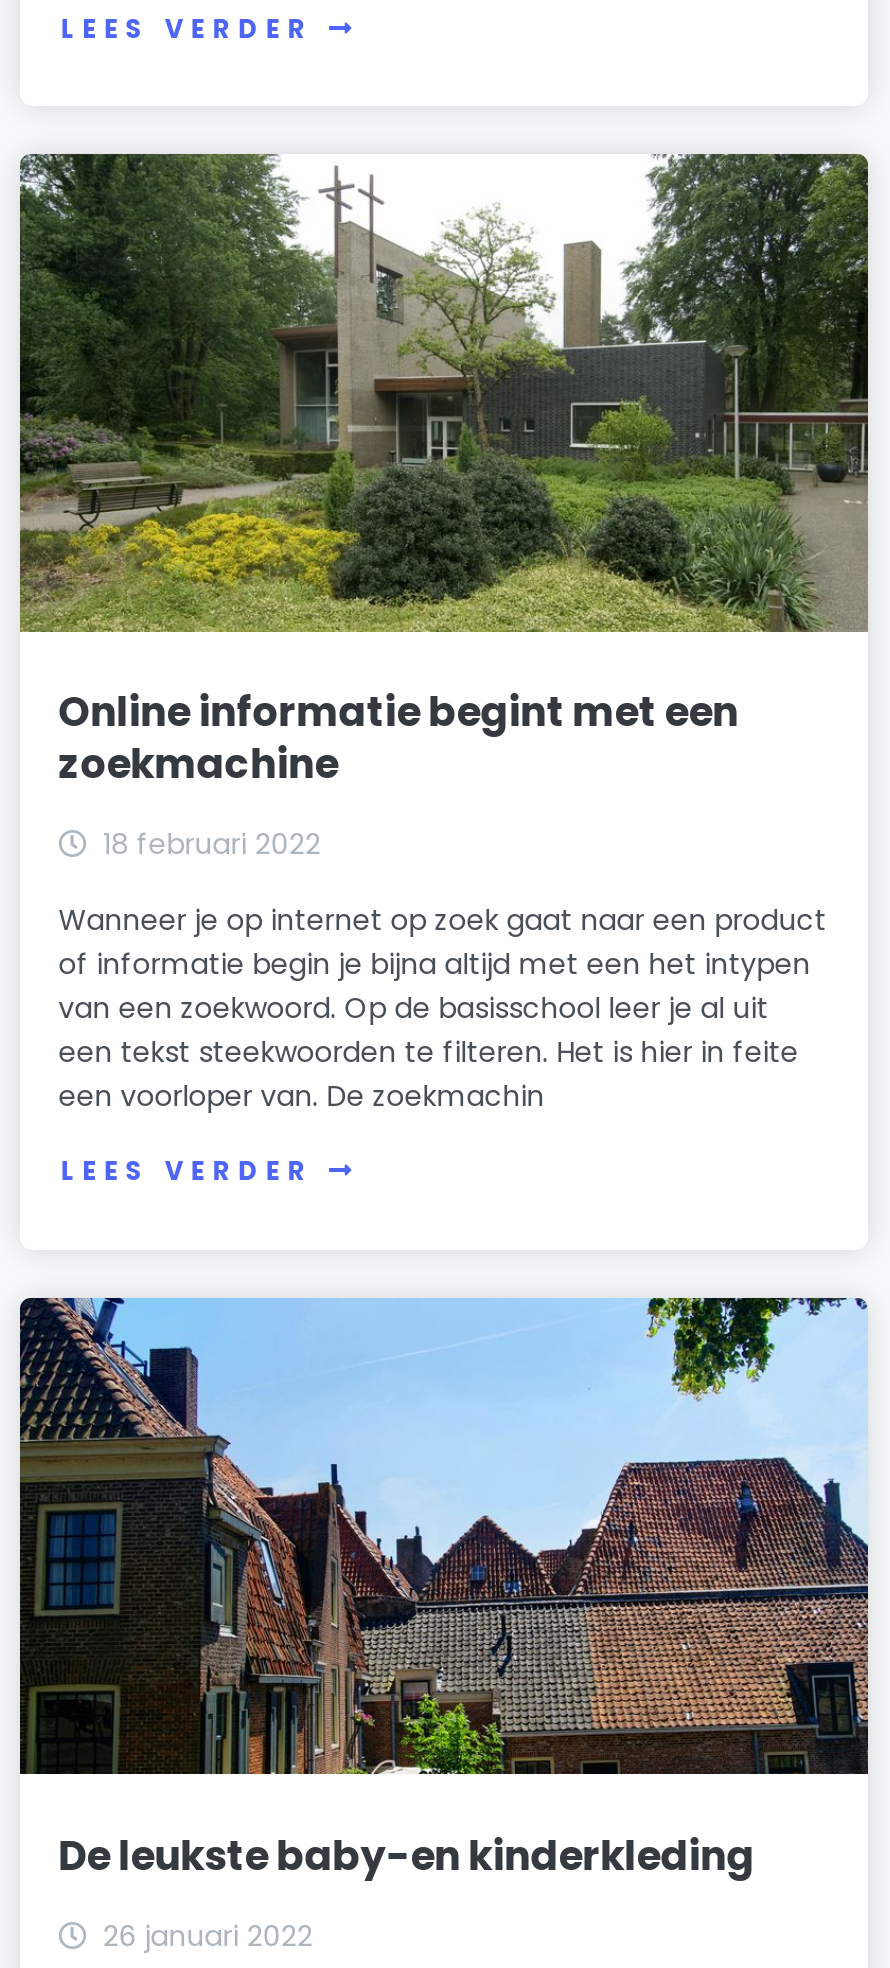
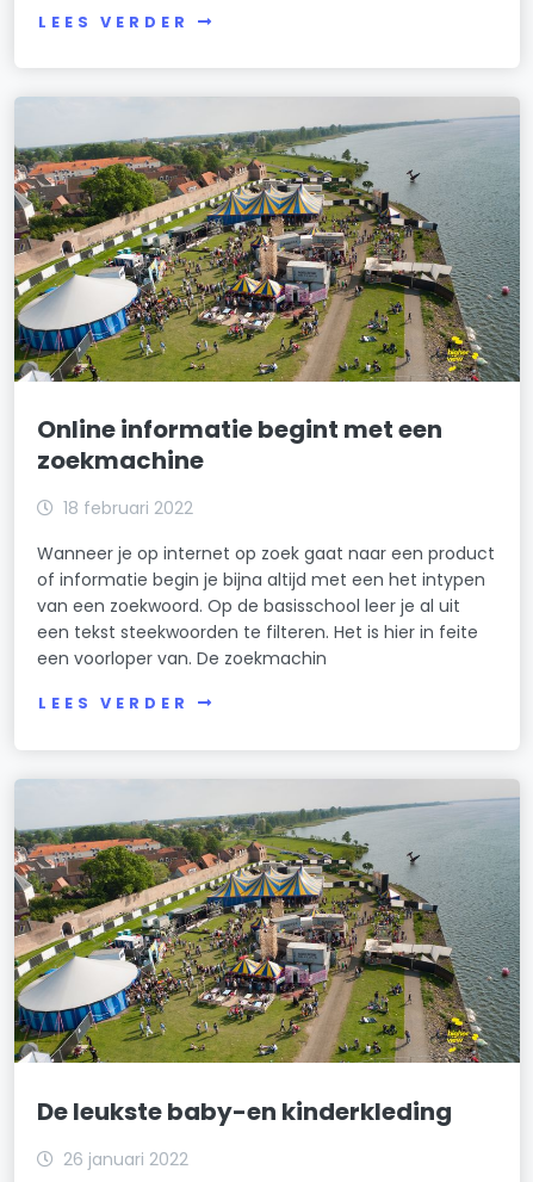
[18,152,870,634] [image] -> [13,97,520,382] [image]
[18,1296,868,1776] [image] -> [13,779,521,1064] [image]

